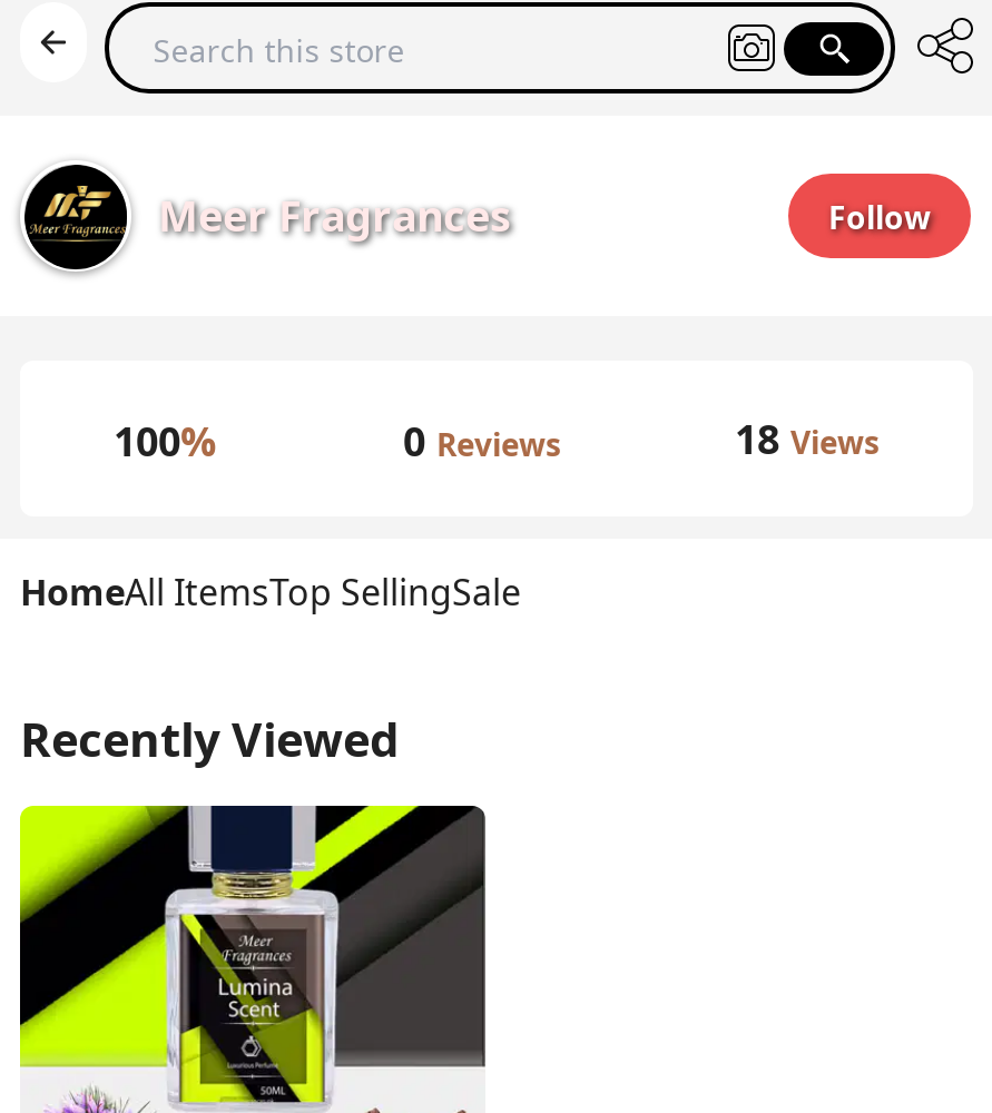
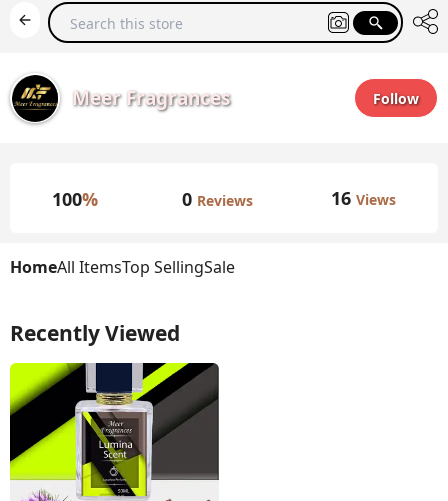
[735,412,880,465] 18 Views -> [331,186,396,210] 16 Views

